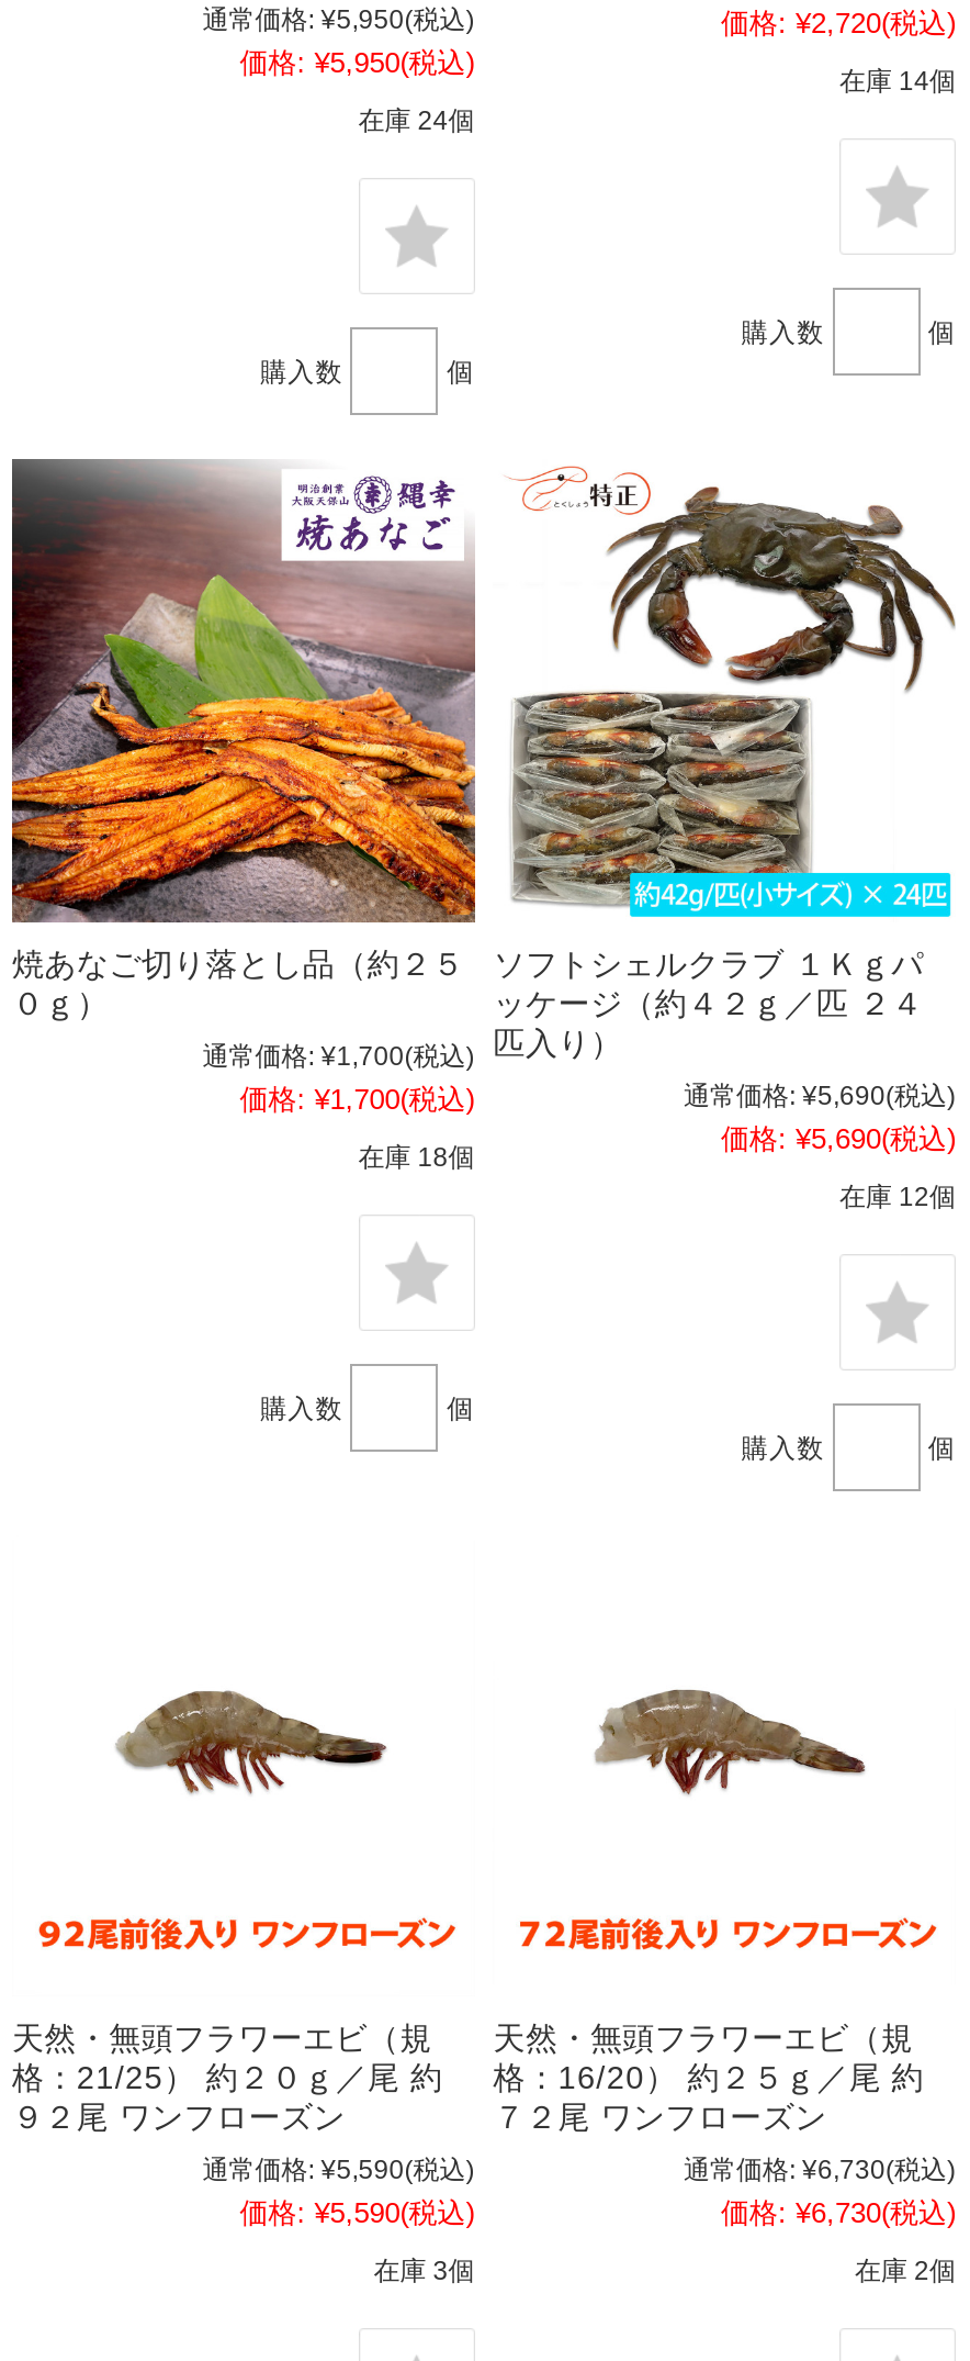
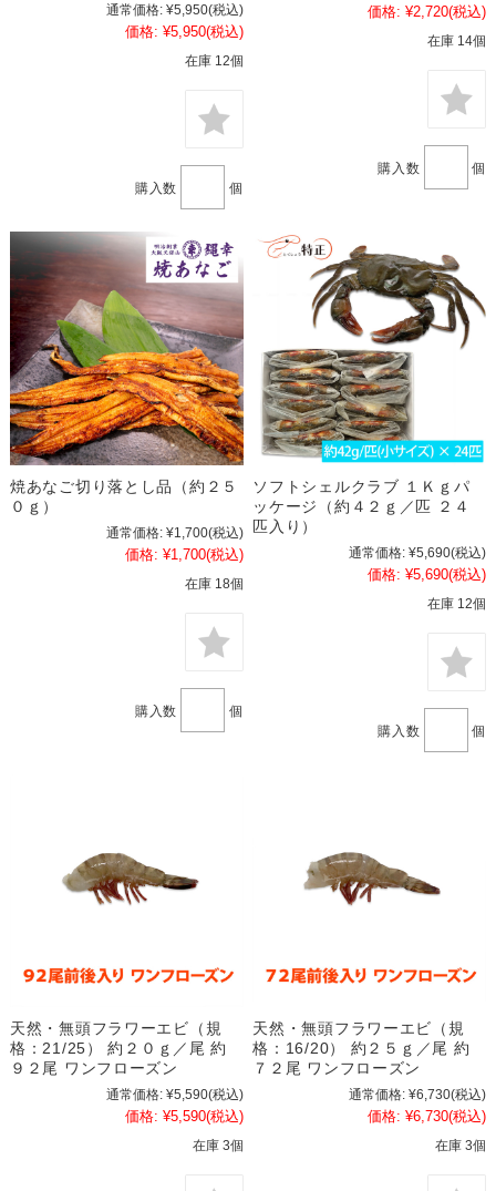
[358,107,474,137] 在庫 24個 -> [185,54,243,69] 在庫 12個
[855,2256,956,2287] 在庫 2個 -> [435,1138,486,1154] 在庫 3個

